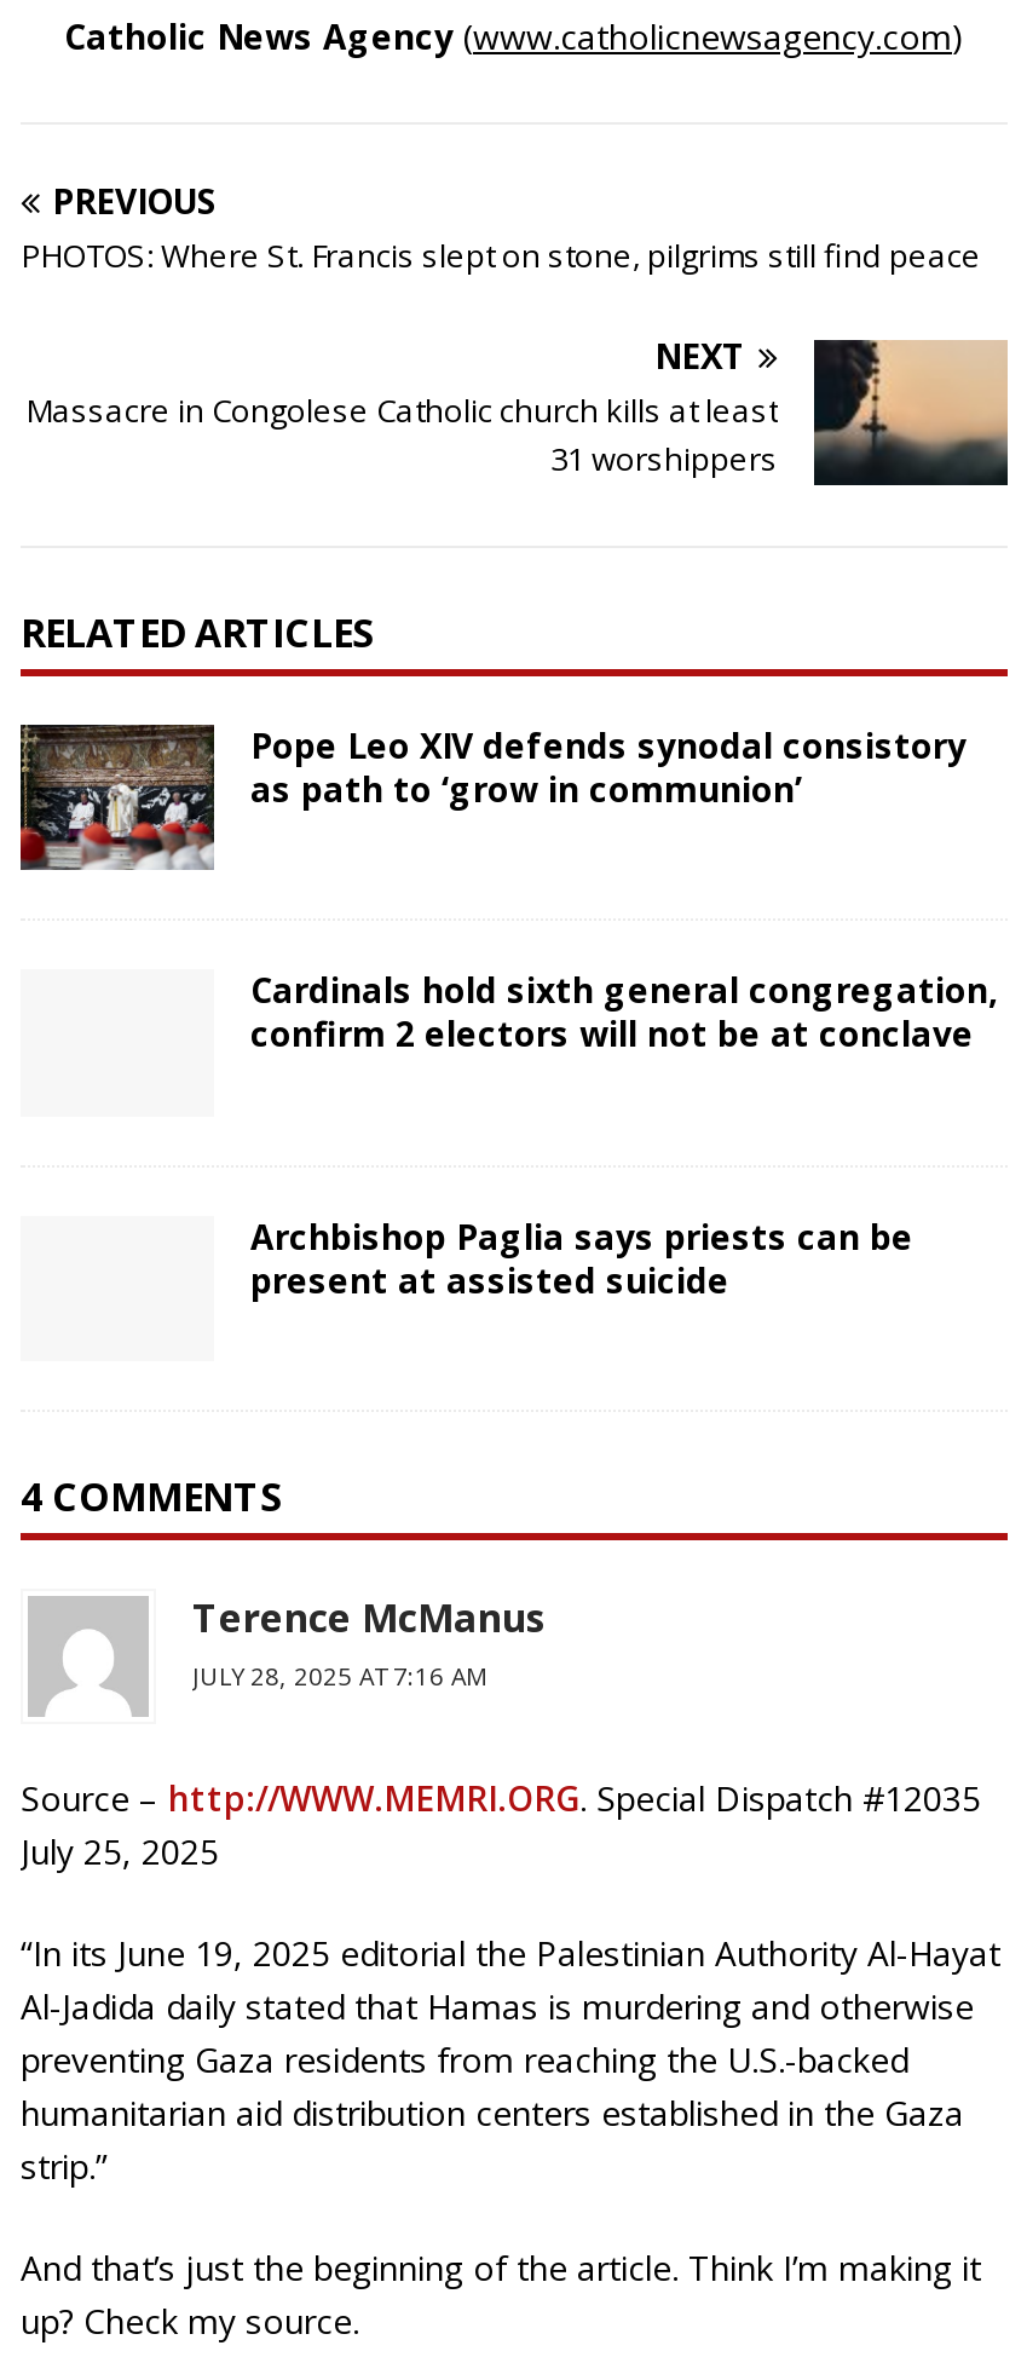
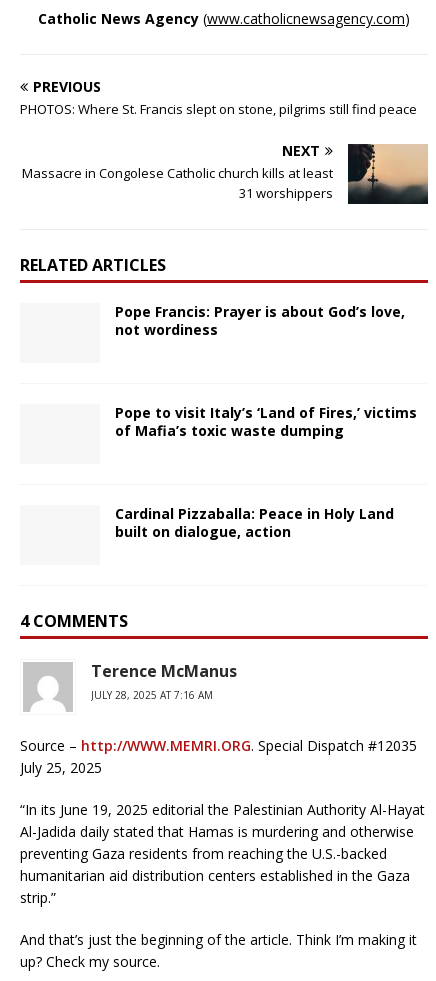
[18,722,217,872] [image] -> none
[250,724,967,813] Pope Leo XIV defends synodal consistory | as path to ‘grow in communion’ -> [115,301,405,338] Pope Francis: Prayer is about God’s love, | not wordiness
[250,968,998,1058] Cardinals hold sixth general congregation, | confirm 2 electors will not be at conclave -> [115,403,417,440] Pope to visit Italy’s ‘Land of Fires,’ victims | of Mafia’s toxic waste dumping
[250,1213,913,1303] Archbishop Paglia says priests can be | present at assisted suicide -> [115,504,394,541] Cardinal Pizzaballa: Peace in Holy Land | built on dialogue, action

